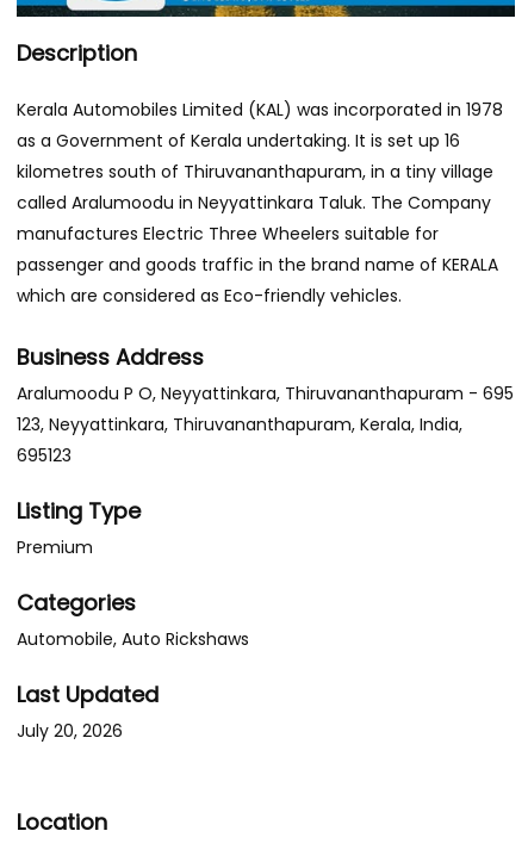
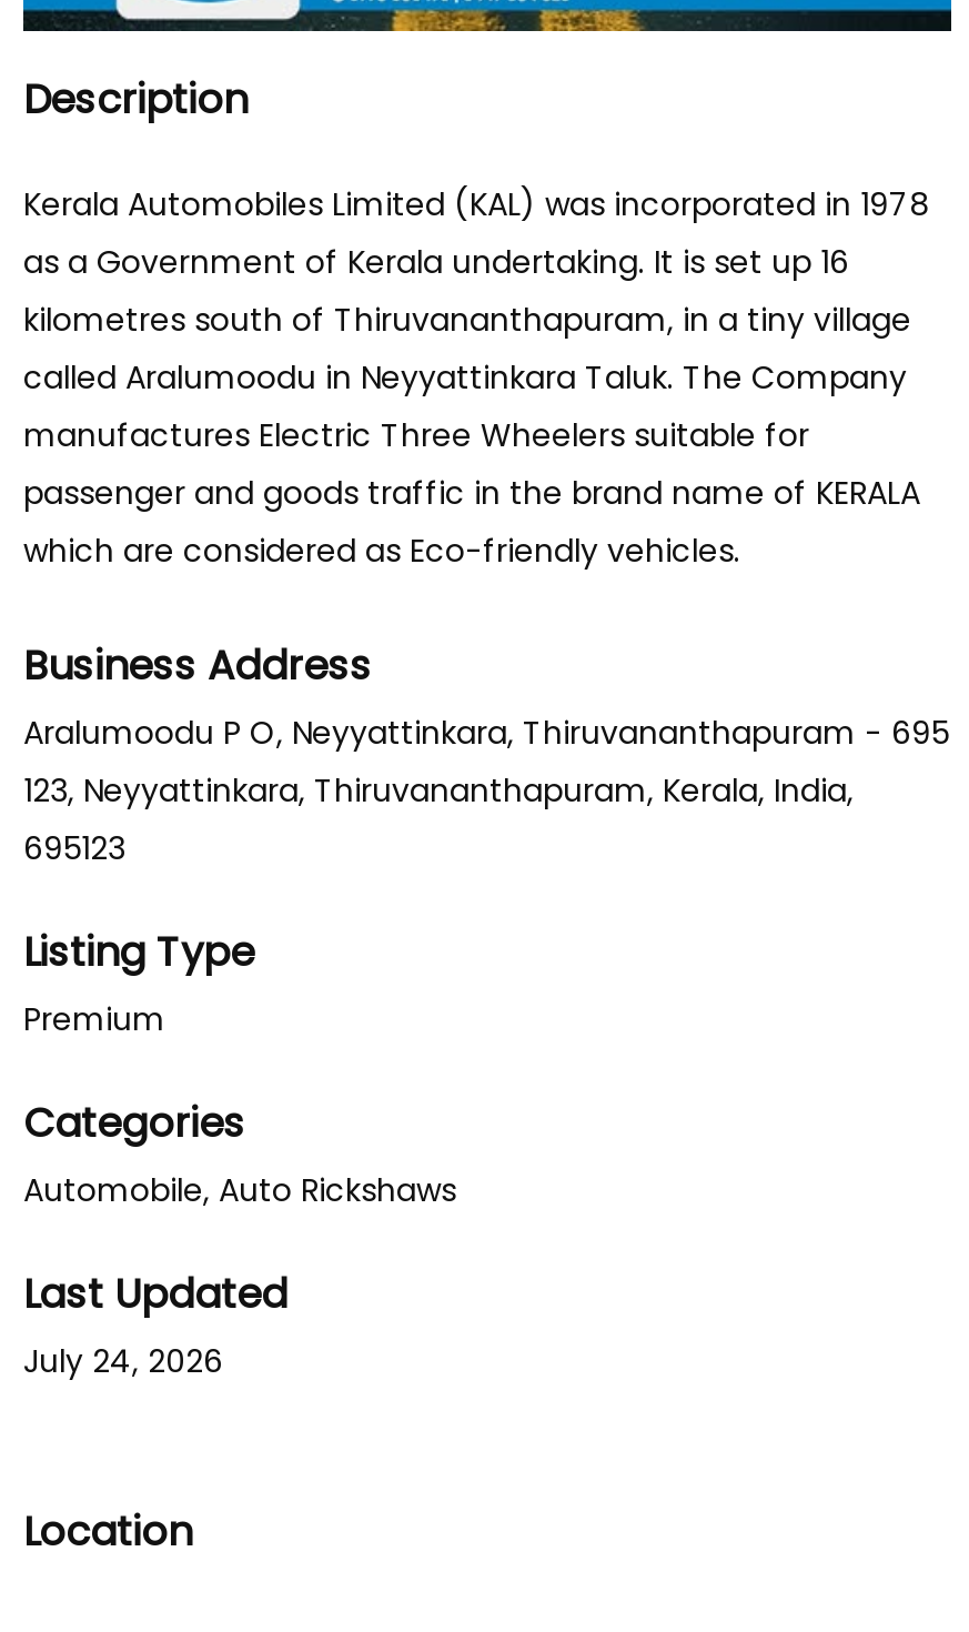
[17,719,123,743] July 20, 2026 -> [23,1340,223,1384] July 24, 2026

